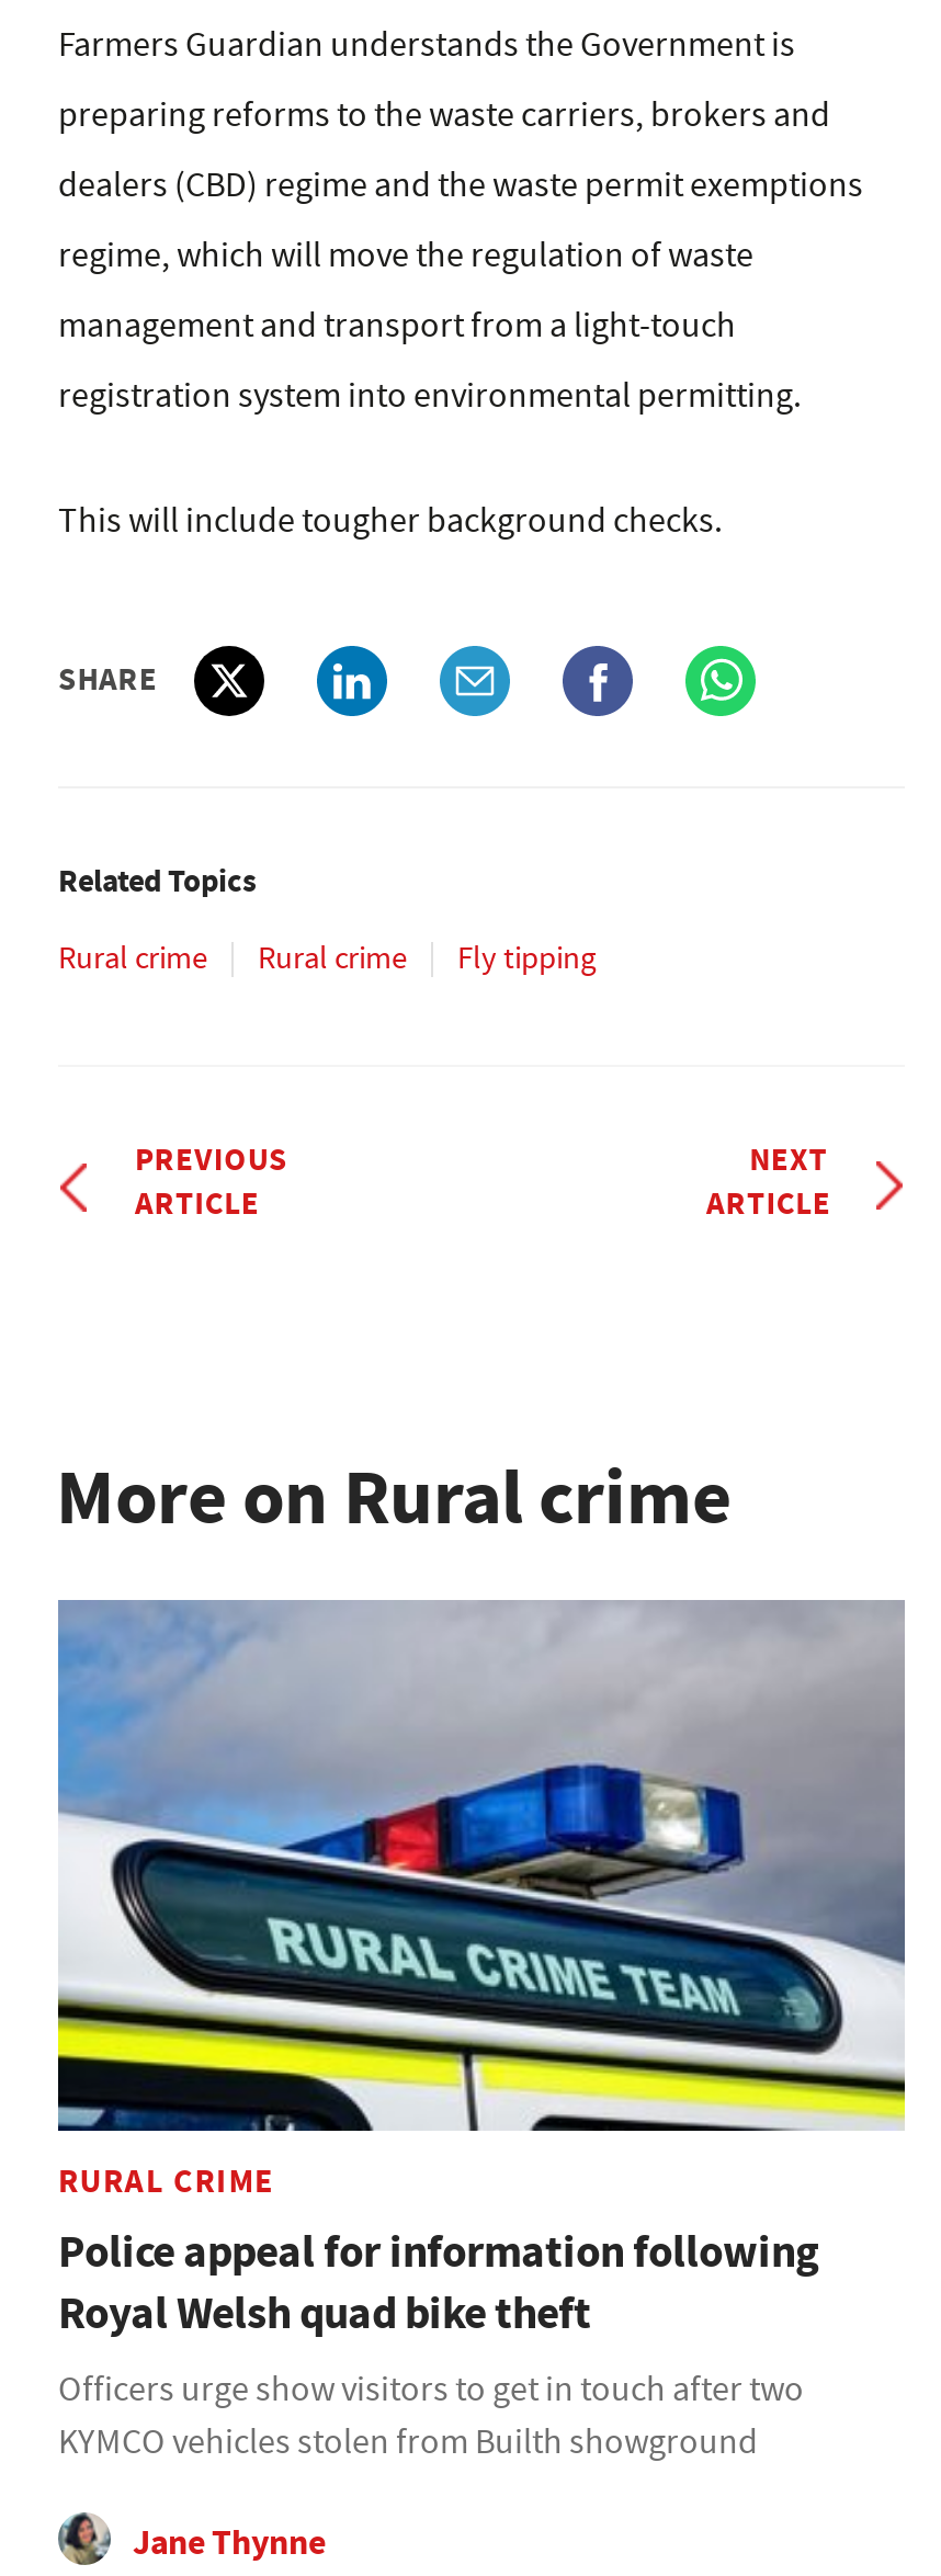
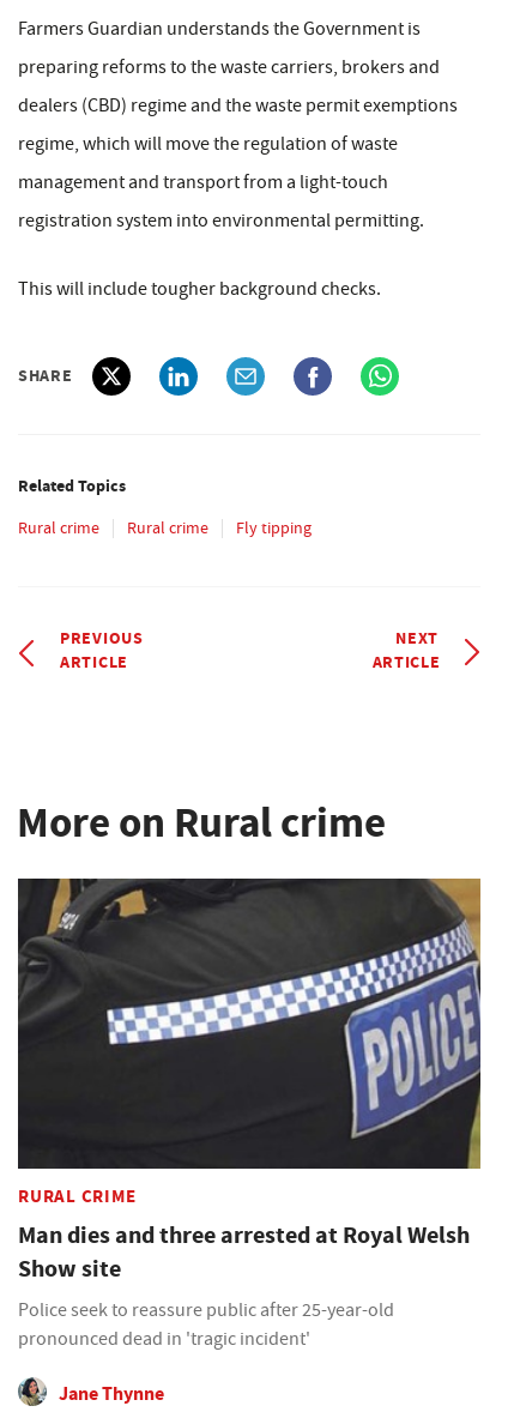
[56,1598,907,2133] [image] -> [17,877,482,1170] [image]
[58,2222,819,2463] Police appeal for information following | Royal Welsh quad bike theft | Officers urge show visitors to get in touch after two | KYMCO vehicles stolen from Builth showground -> [18,1219,470,1350] Man dies and three arrested at Royal Welsh | Show site | Police seek to reassure public after 25-year-old | pronounced dead in 'tragic incident'

